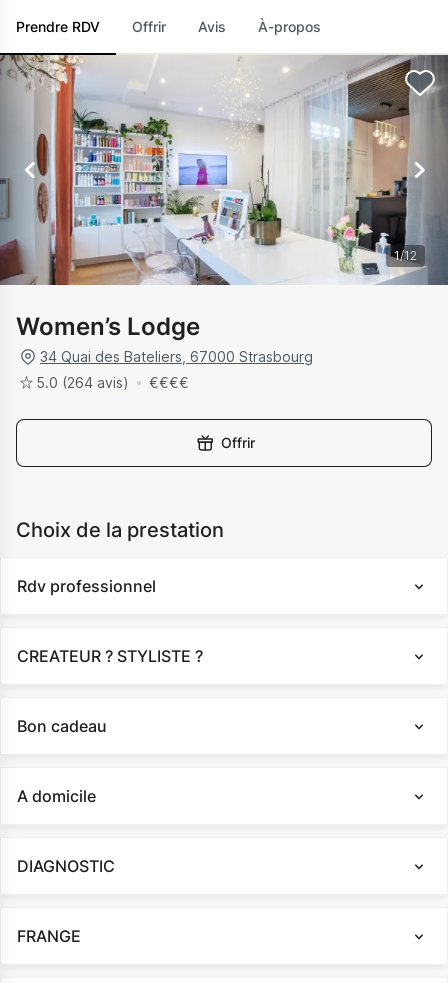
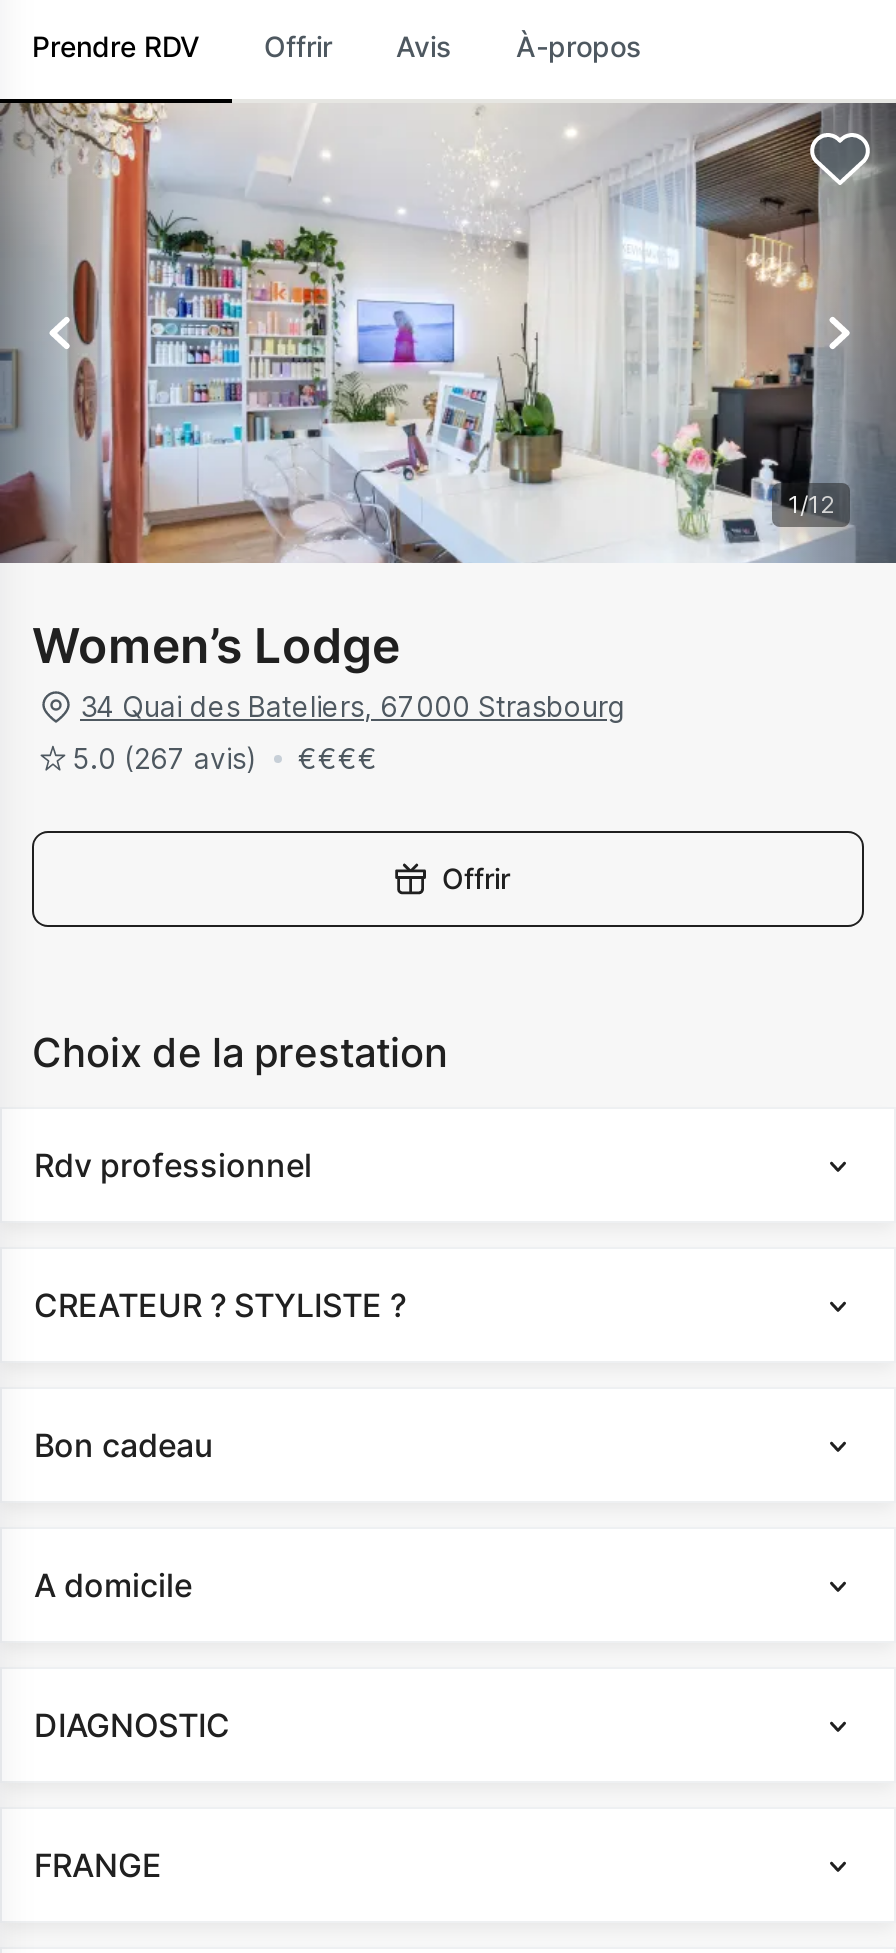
[36,374,129,391] 5.0 (264 avis) -> [72,741,258,775] 5.0 (267 avis)

